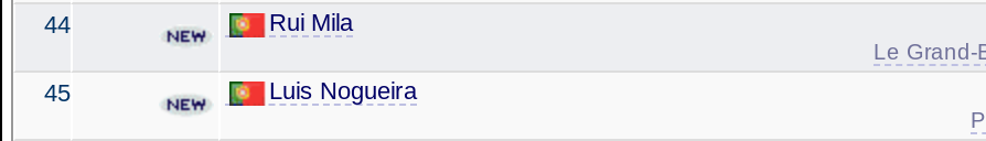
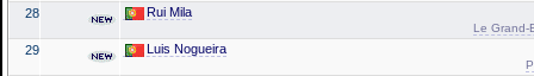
[44,11,71,37] 44 -> [25,6,39,20] 28
[44,79,71,105] 45 -> [25,43,39,57] 29

